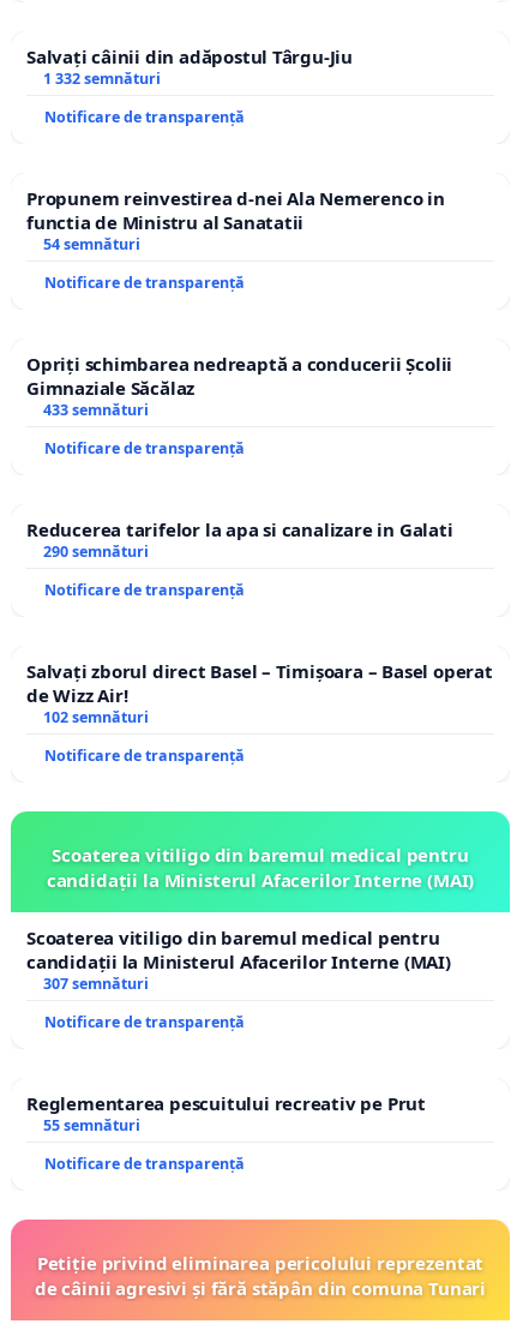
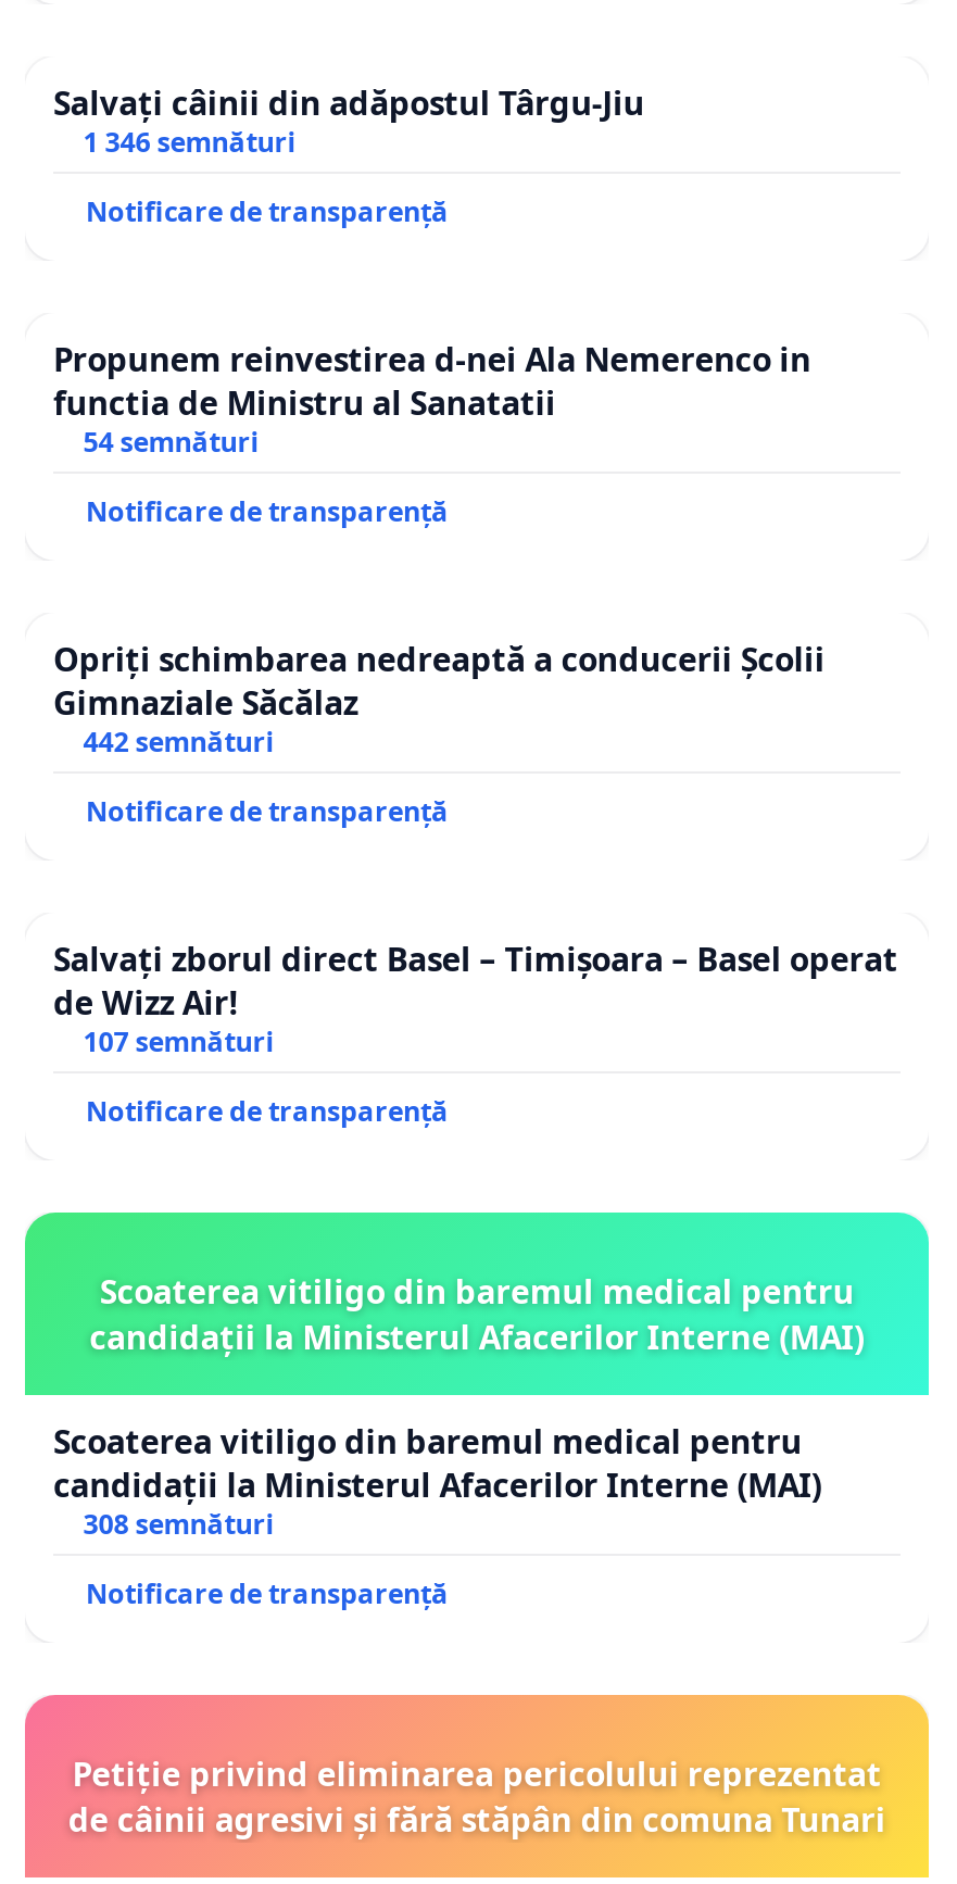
[43,69,160,89] 1 332 semnături -> [83,125,296,161] 1 346 semnături
[26,400,453,562] 433 semnături | Notificare de transparență | Reducerea tarifelor la apa si canalizare in Galati | 290 semnături -> [83,724,274,761] 442 semnături
[43,707,149,728] 102 semnături -> [83,1024,274,1061] 107 semnături
[26,974,426,1136] 307 semnături | Notificare de transparență | Reglementarea pescuitului recreativ pe Prut | 55 semnături -> [83,1507,274,1543] 308 semnături

